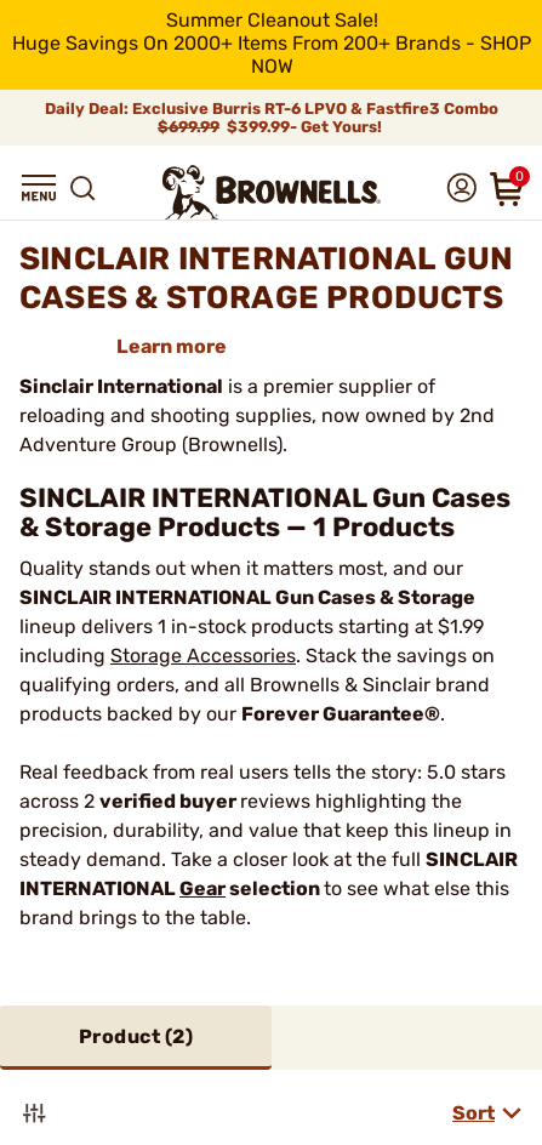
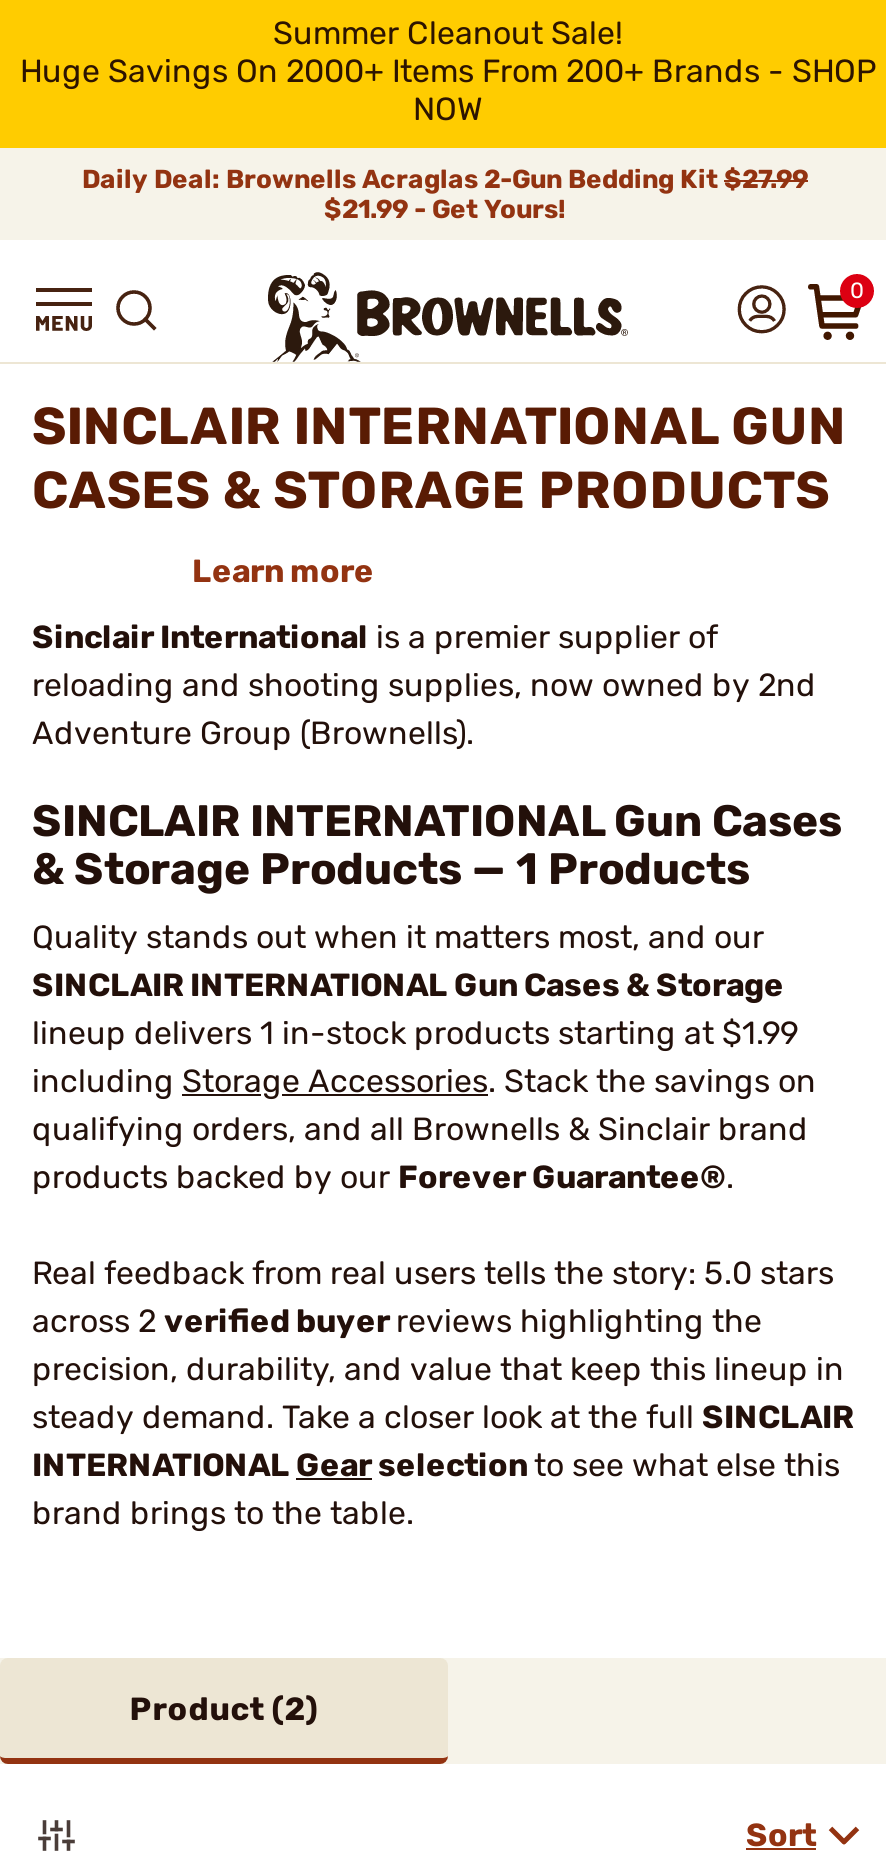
[45,99,498,136] Daily Deal: Exclusive Burris RT-6 LPVO & Fastfire3 Combo | $699.99 $399.99- Get Yours! -> [82,164,808,224] Daily Deal: Brownells Acraglas 2-Gun Bedding Kit $27.99 | $21.99 - Get Yours!

